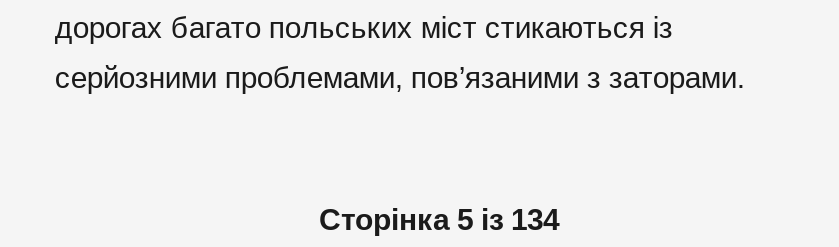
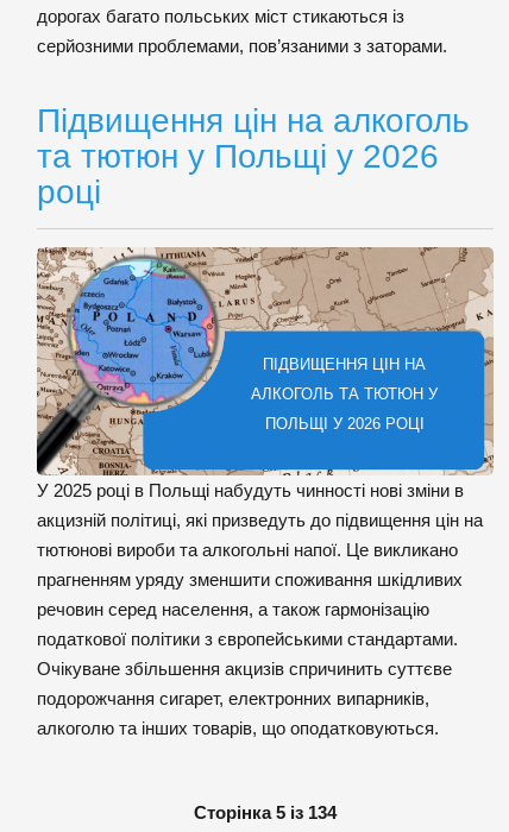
none -> [36,246,495,738] [image] | ПІДВИЩЕННЯ ЦІН НА | АЛКОГОЛЬ ТА ТЮТЮН У | ПОЛЬЩІ У 2026 РОЦІ | У 2025 році в Польщі набудуть чинності нові зміни в | акцизній політиці, які призведуть до підвищення цін на | тютюнові вироби та алкогольні напої. Це викликано | прагненням уряду зменшити споживання шкідливих | речовин серед населення, а також гармонізацію | податкової політики з європейськими стандартами. | Очікуване збільшення акцизів спричинить суттєве | подорожчання сигарет, електронних випарників, | алкоголю та інших товарів, що оподатковуються.
none -> [37,102,470,210] Підвищення цін на алкоголь | та тютюн у Польщі у 2026 | році

